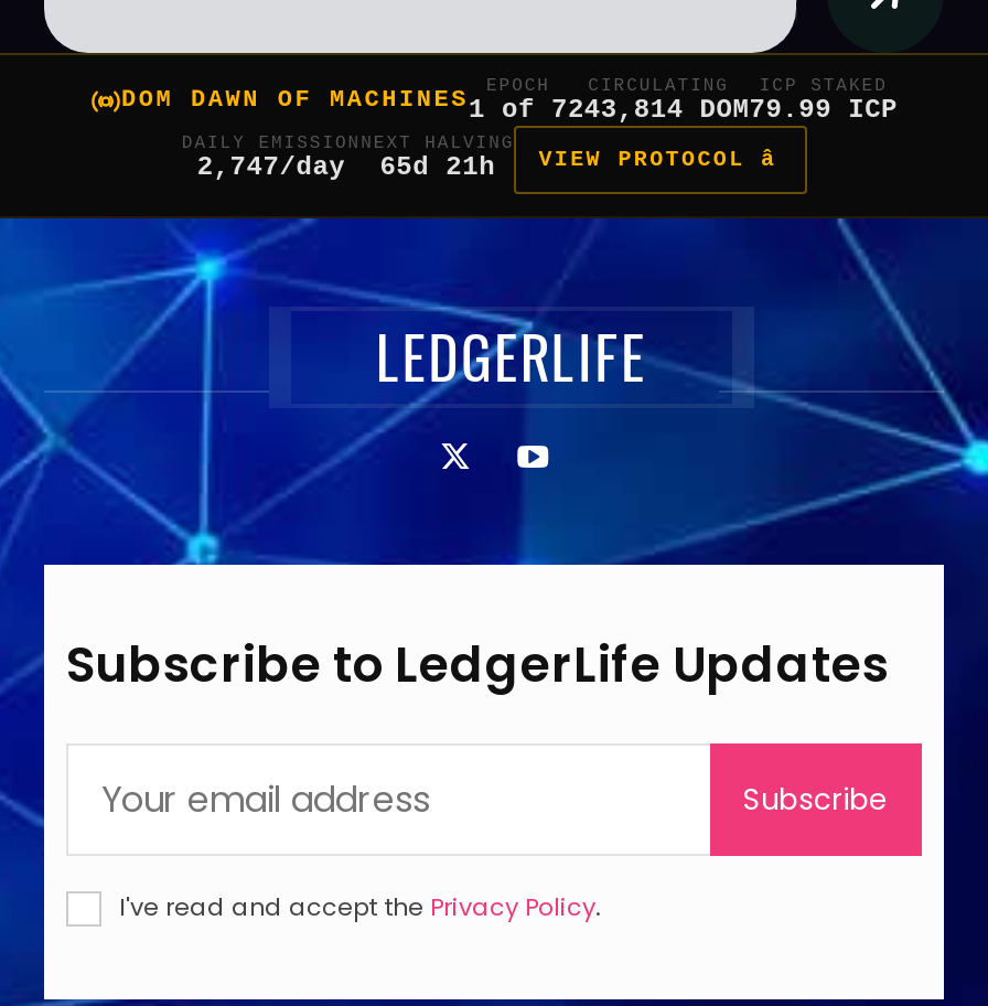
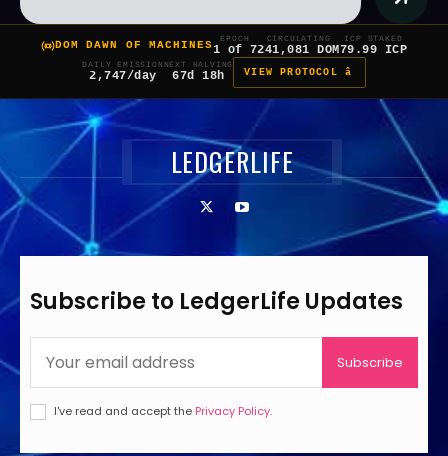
[121,86,898,125] DOM DAWN OF MACHINES 1 of 7 243,814 DOM 79.99 ICP -> [55,39,407,57] DOM DAWN OF MACHINES 1 of 7 241,081 DOM 79.99 ICP
[380,152,495,183] 65d 21h -> [172,69,225,83] 67d 18h

